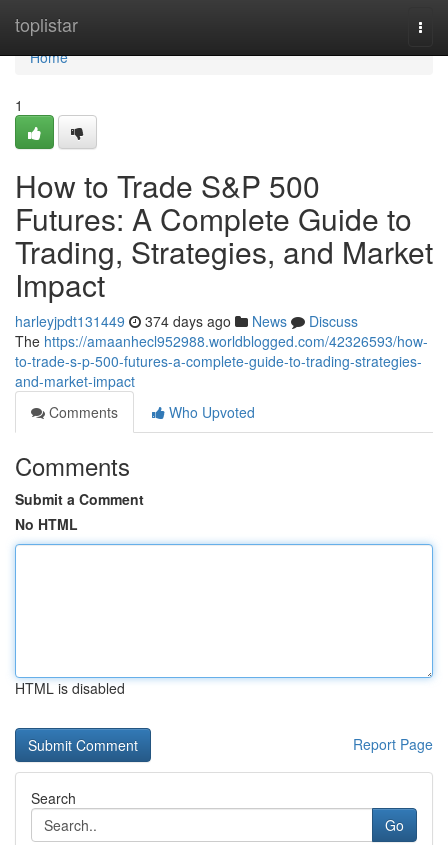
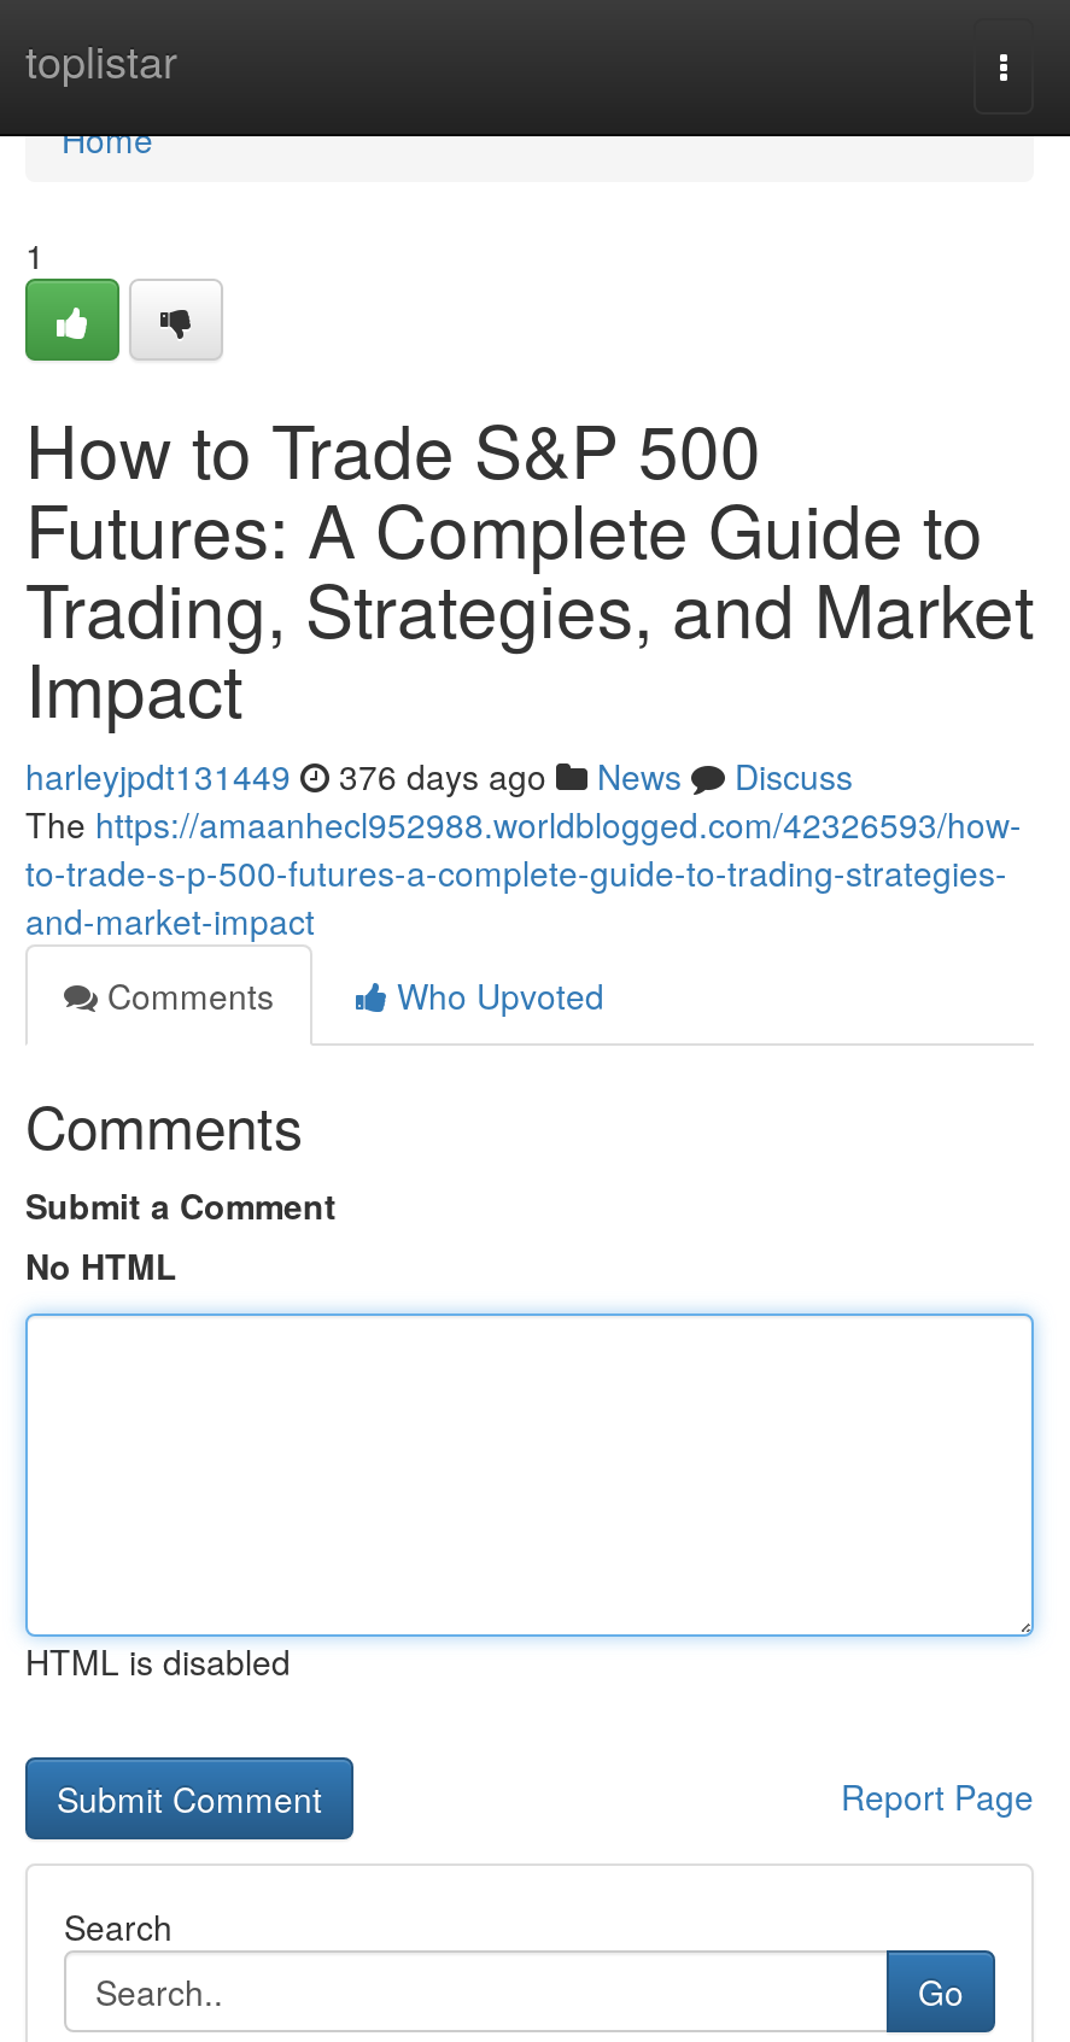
[15,311,358,331] harleyjpdt131449 374 days ago News Discuss -> [25,751,853,800] harleyjpdt131449 376 days ago News Discuss

